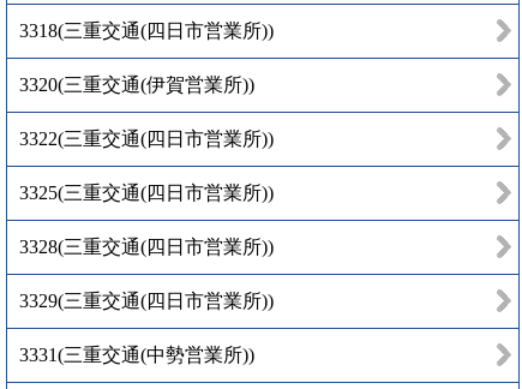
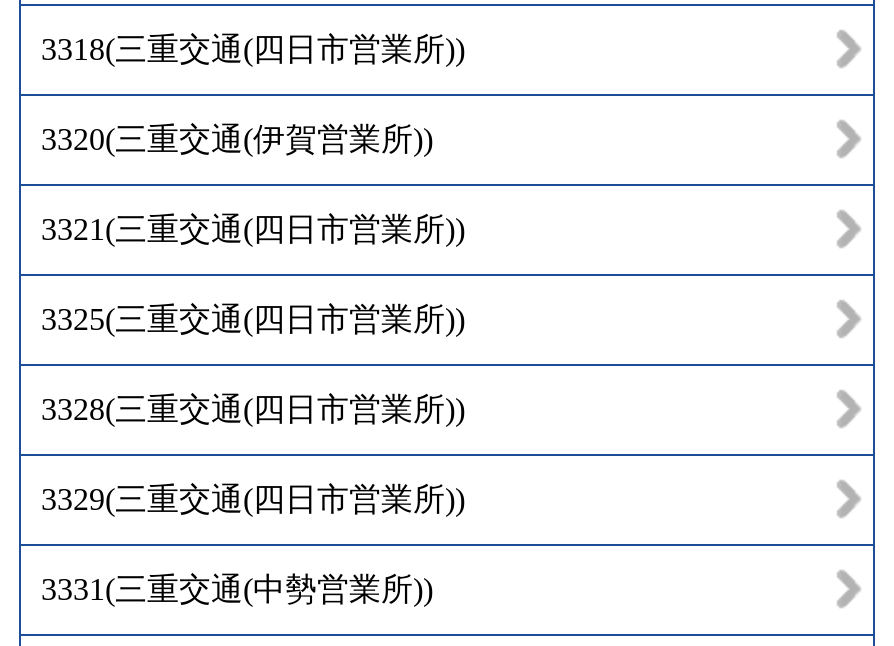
[19,128,274,149] 3322 (三重交通(四日市営業所)) -> [41,212,465,246] 3321 (三重交通(四日市営業所))

